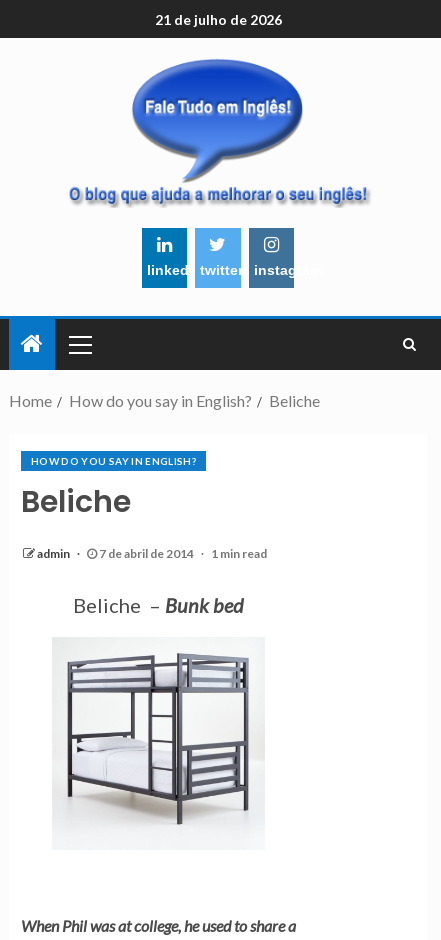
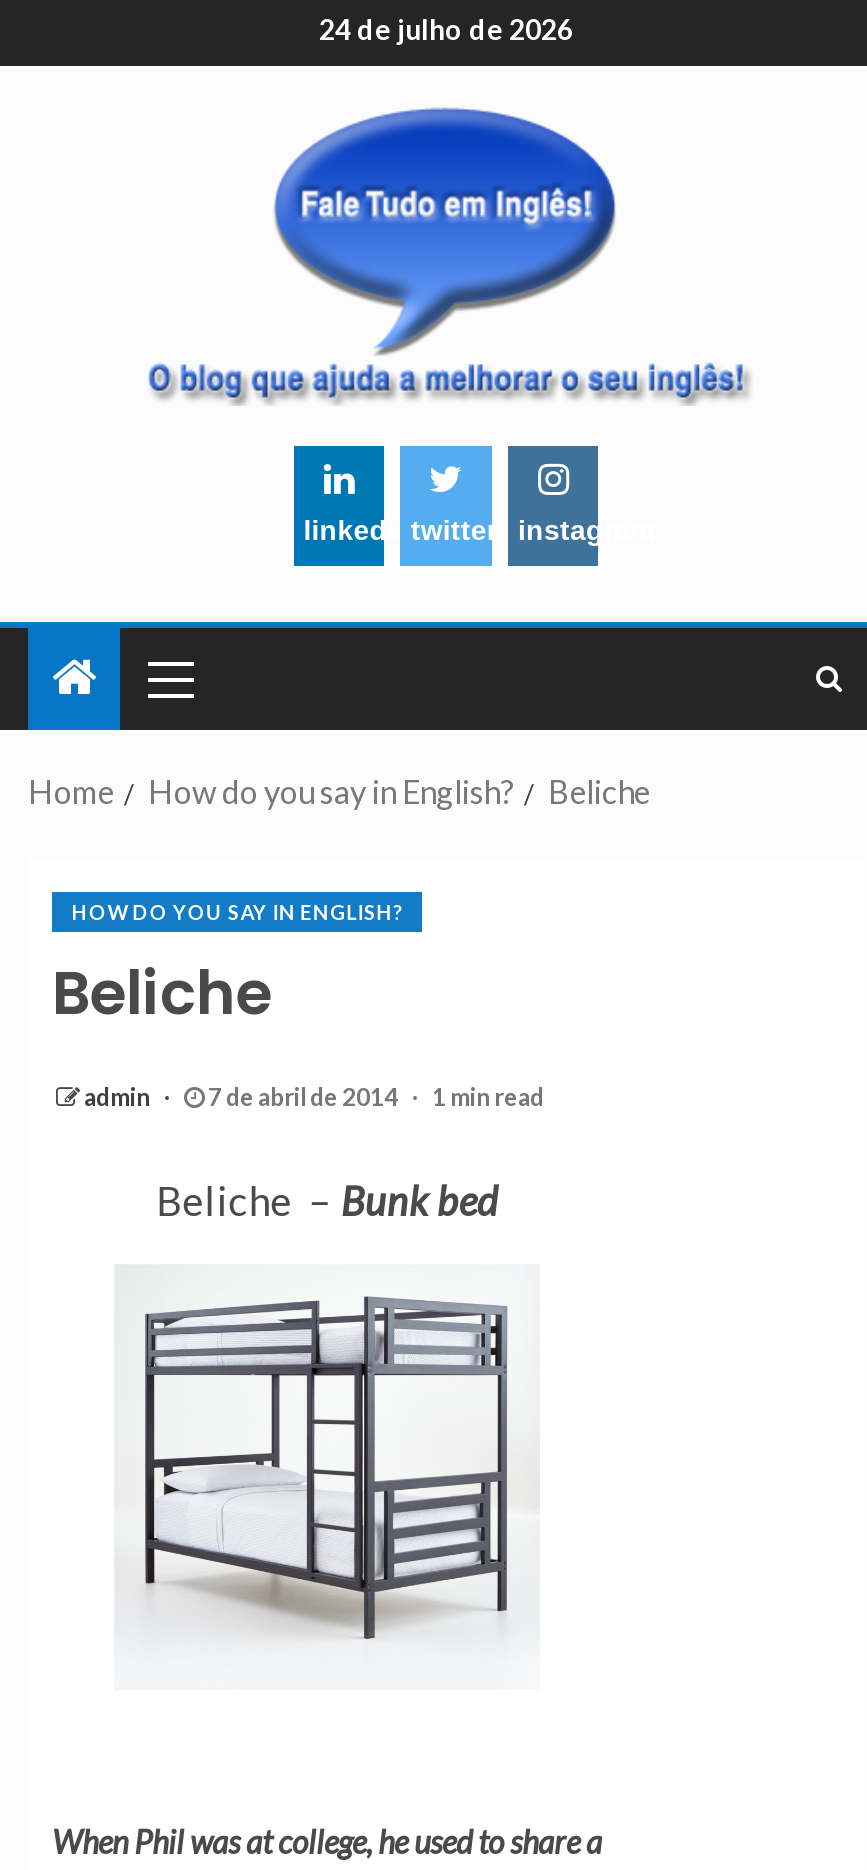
[154,11,281,28] 21 de julho de 2026 -> [319,12,573,46] 24 de julho de 2026

